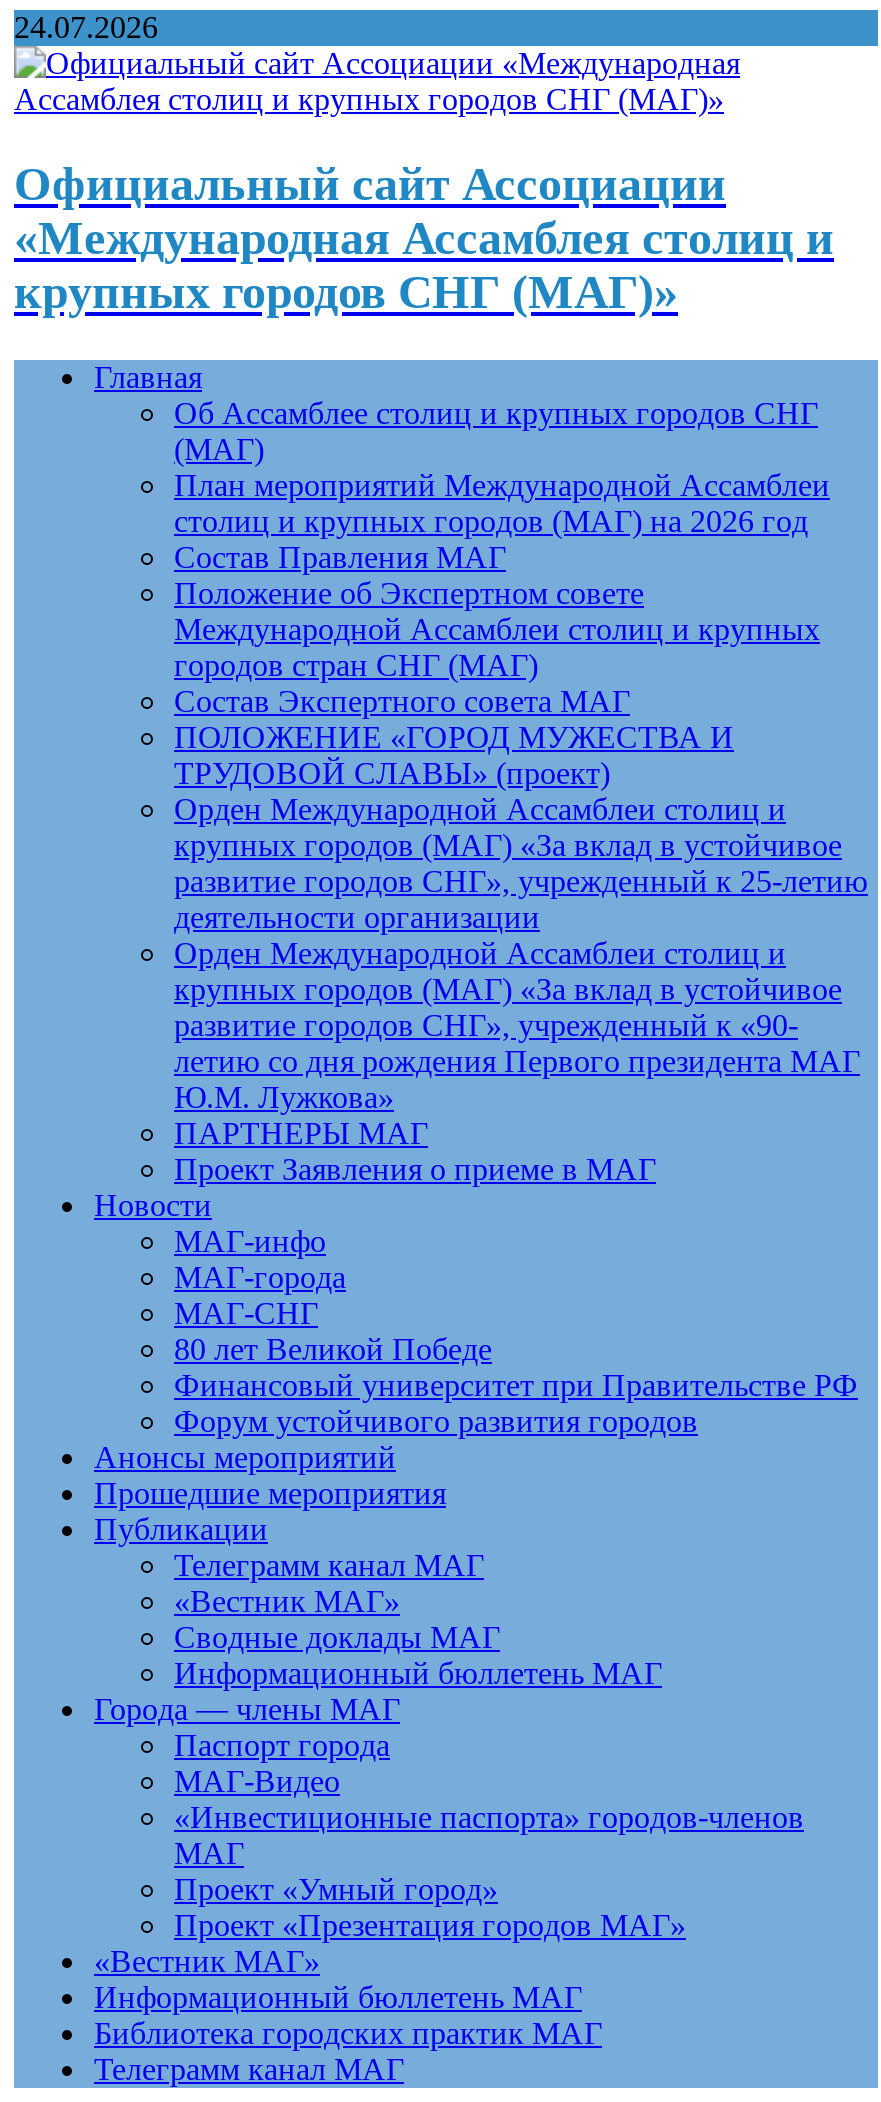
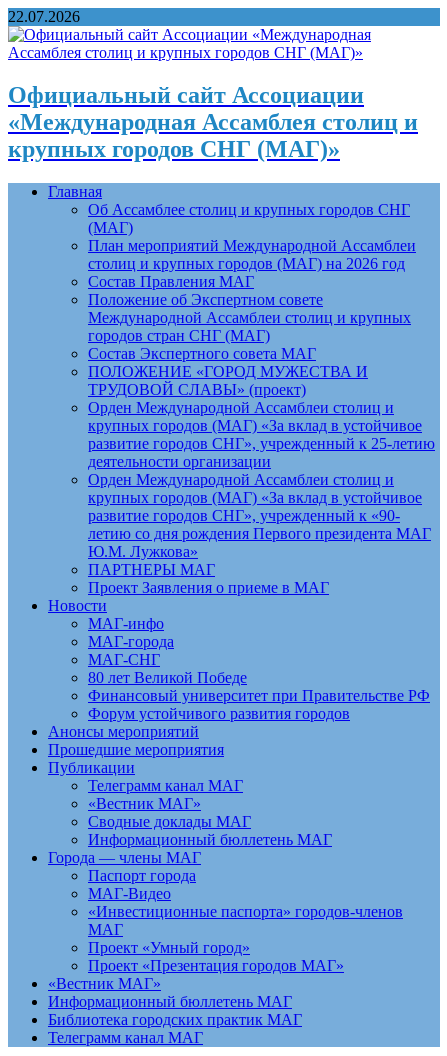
[14,10,158,44] 24.07.2026 -> [8,8,80,25] 22.07.2026

